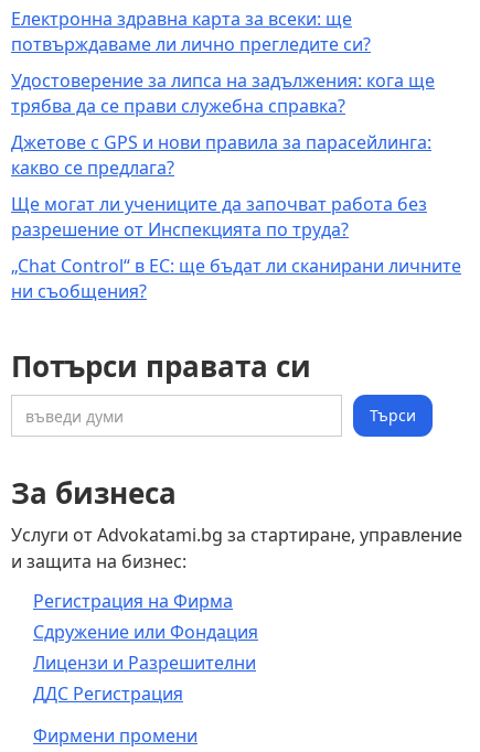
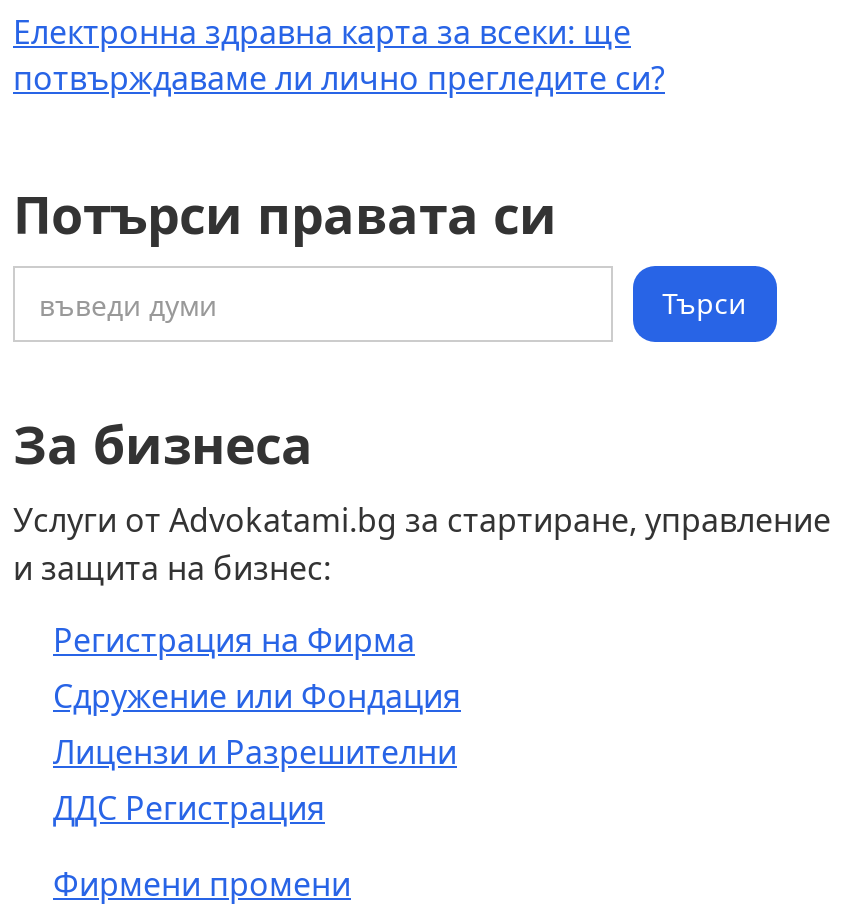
[11,68,461,303] Удостоверение за липса на задължения: кога ще | трябва да се прави служебна справка? | Джетове с GPS и нови правила за парасейлинга: | какво се предлага? | Ще могат ли учениците да започват работа без | разрешение от Инспекцията по труда? | „Chat Control“ в ЕС: ще бъдат ли сканирани личните | ни съобщения? -> none

